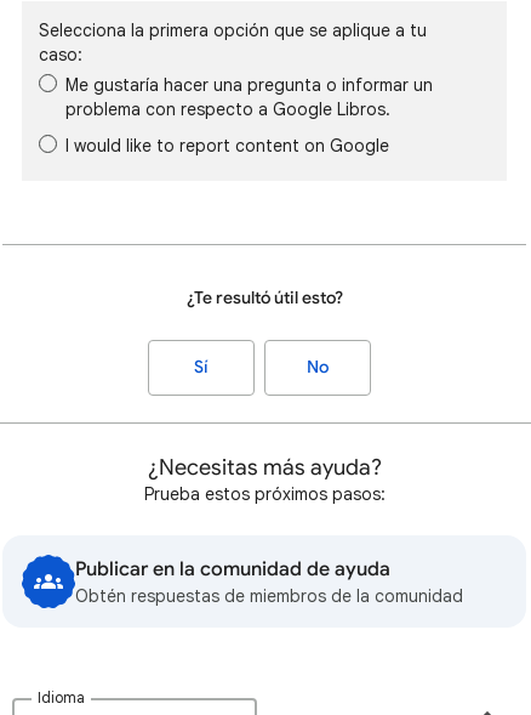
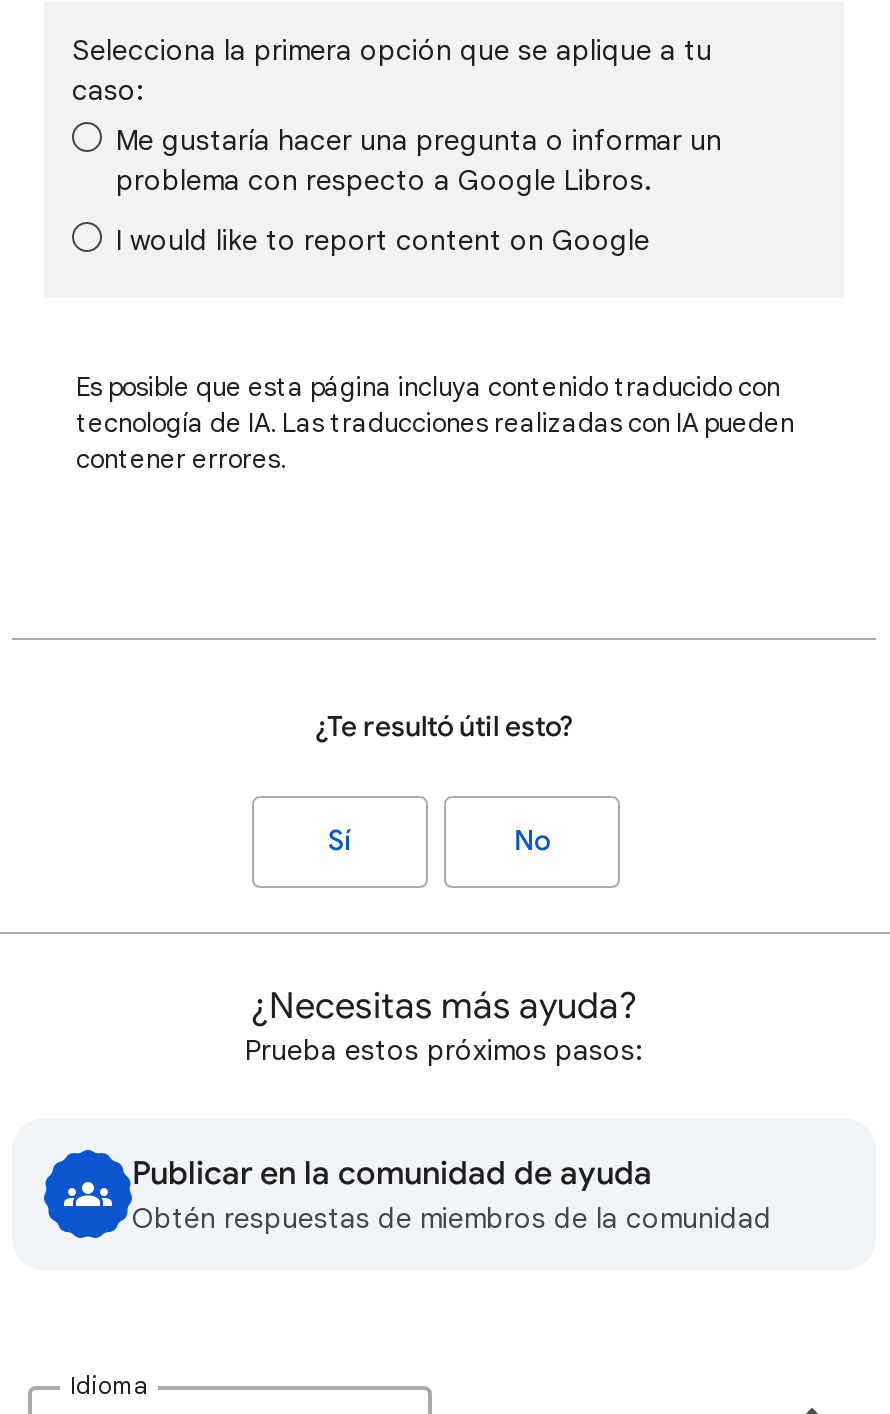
none -> [76,370,794,476] Es posible que esta página incluya contenido traducido con | tecnología de IA. Las traducciones realizadas con IA pueden | contener errores.

